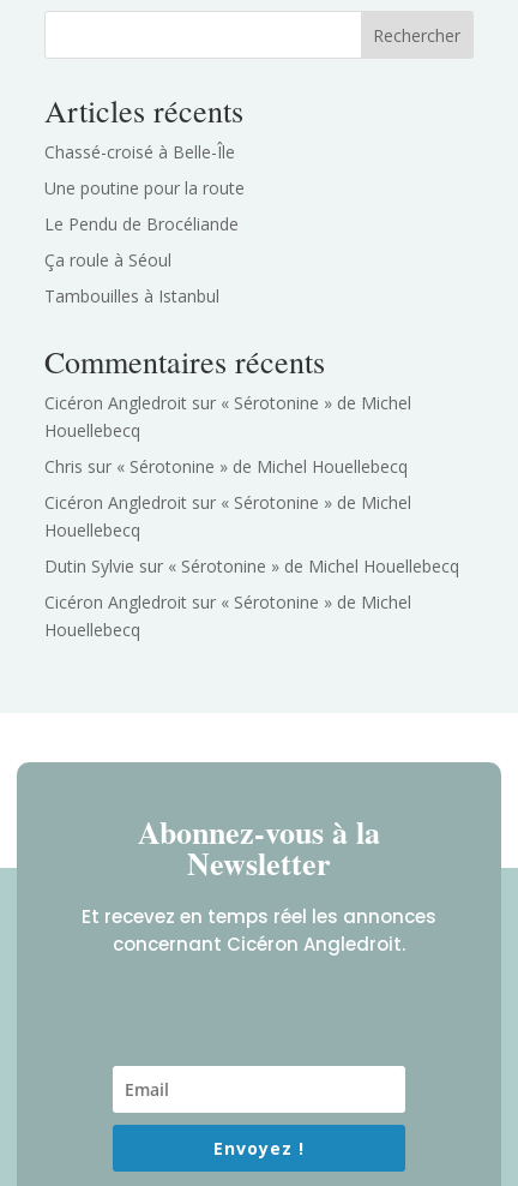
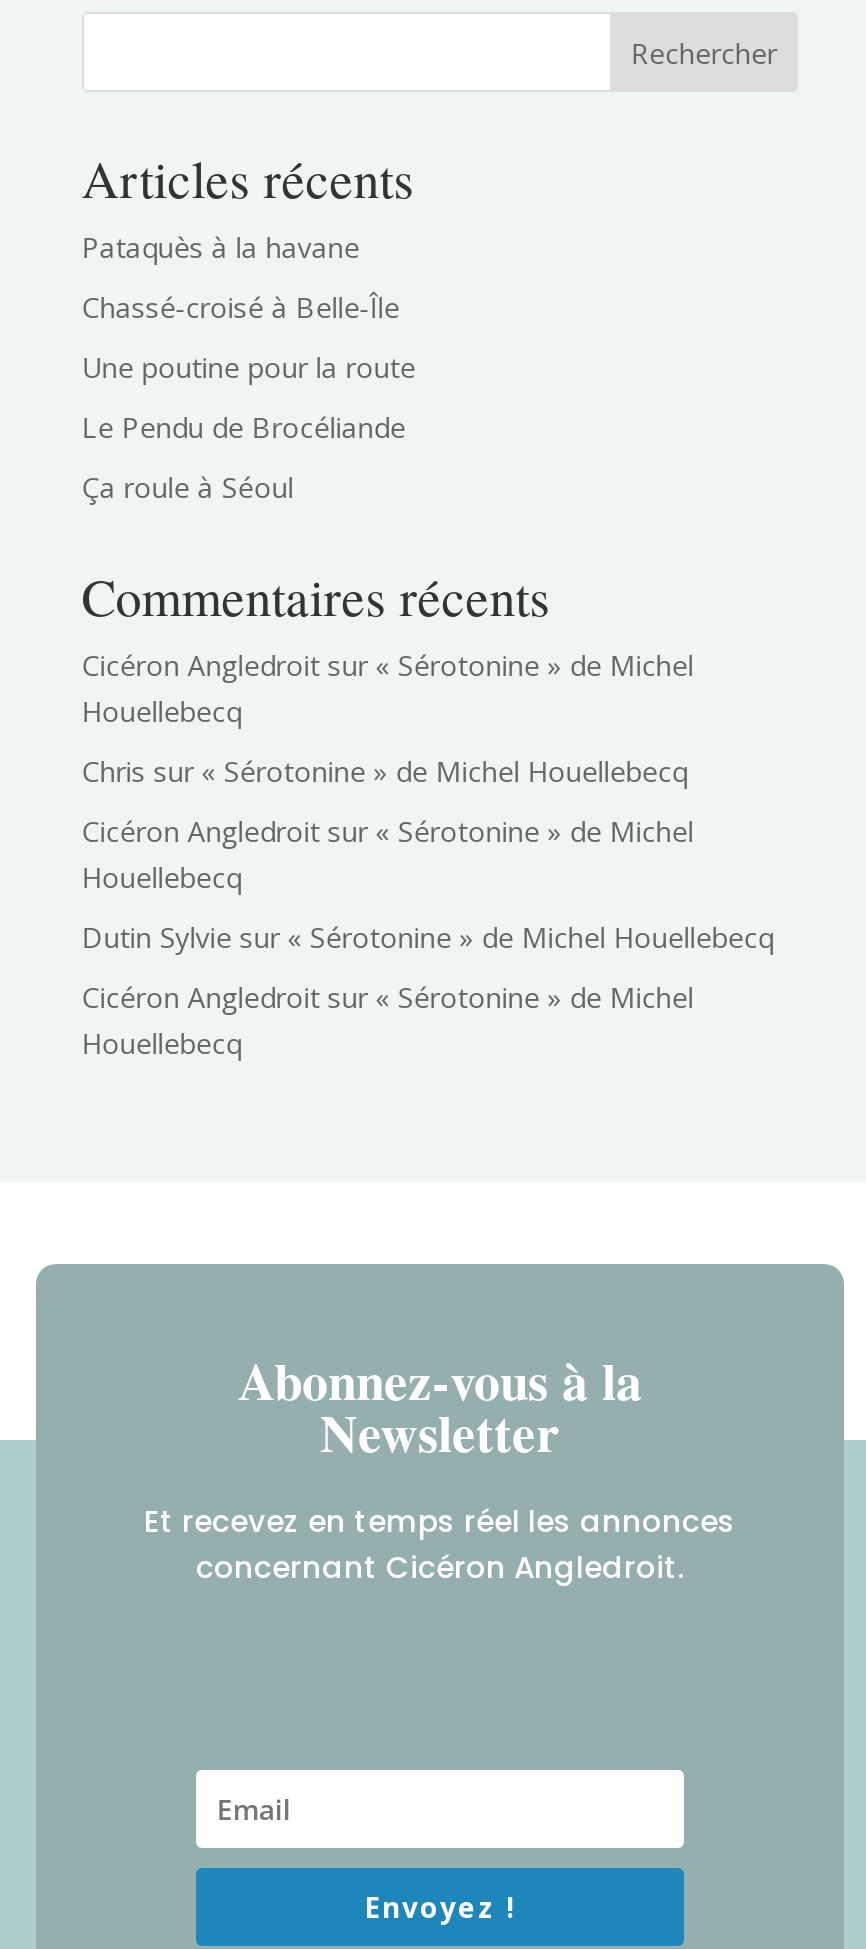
none -> [82,229,360,267] Pataquès à la havane
moved [44,140,244,271] -> [82,289,416,507]: Chassé-croisé à Belle-Île | Une poutine pour la route | Le Pendu de Brocéliande | Ça roule à Séoul
[44,284,219,307] Tambouilles à Istanbul -> none

